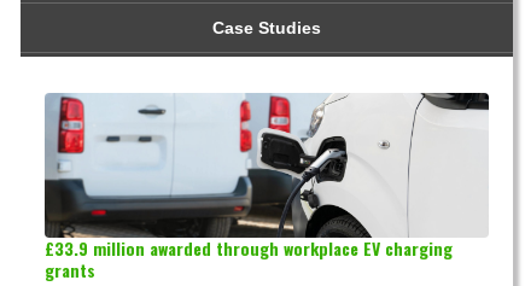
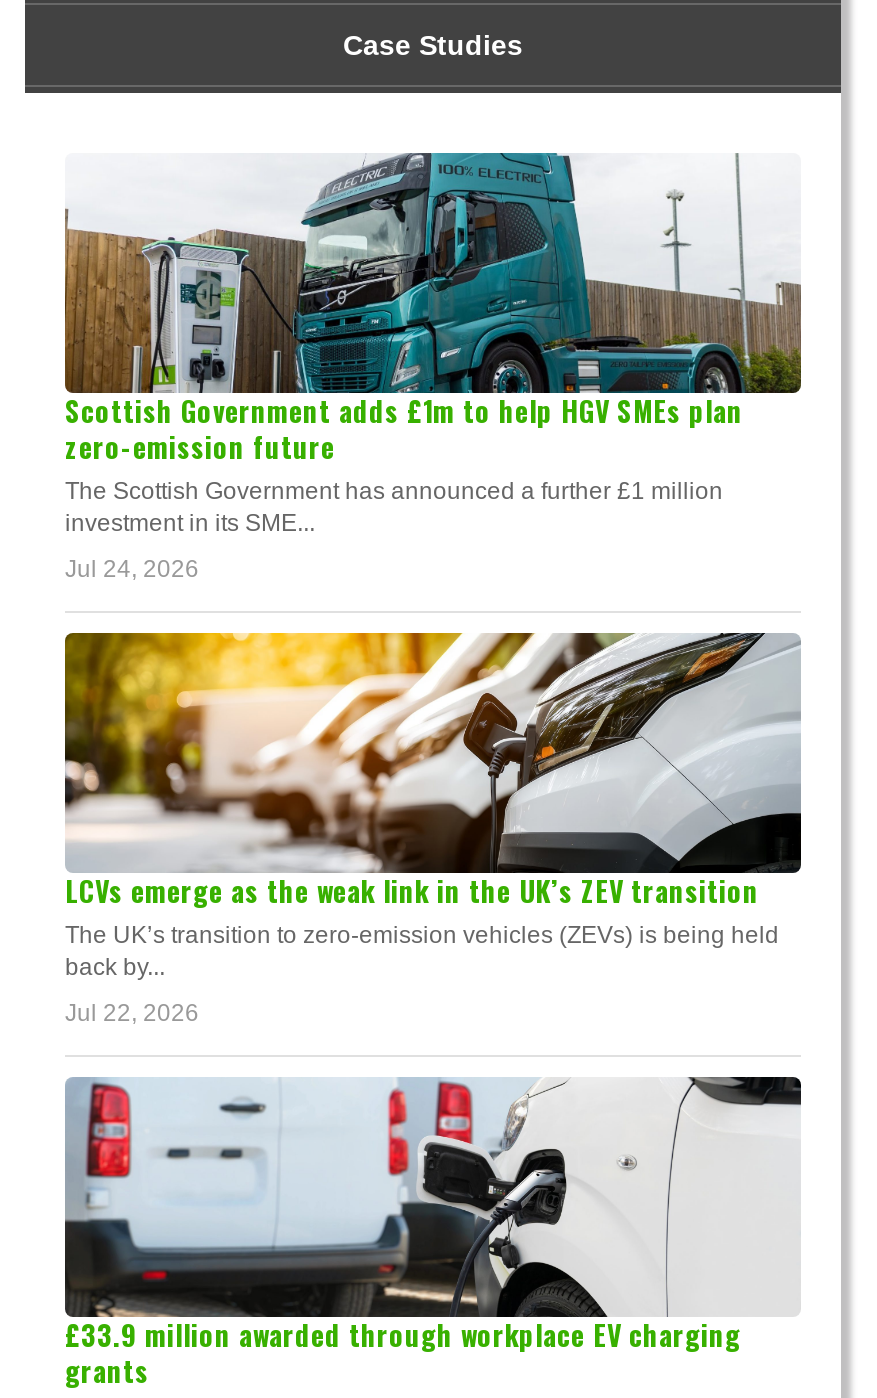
none -> [63,152,803,583] [image] | Scottish Government adds £1m to help HGV SMEs plan | zero-emission future | The Scottish Government has announced a further £1 million | investment in its SME... | Jul 24, 2026
none -> [63,630,803,1027] [image] | LCVs emerge as the weak link in the UK’s ZEV transition | The UK’s transition to zero-emission vehicles (ZEVs) is being held | back by... | Jul 22, 2026

